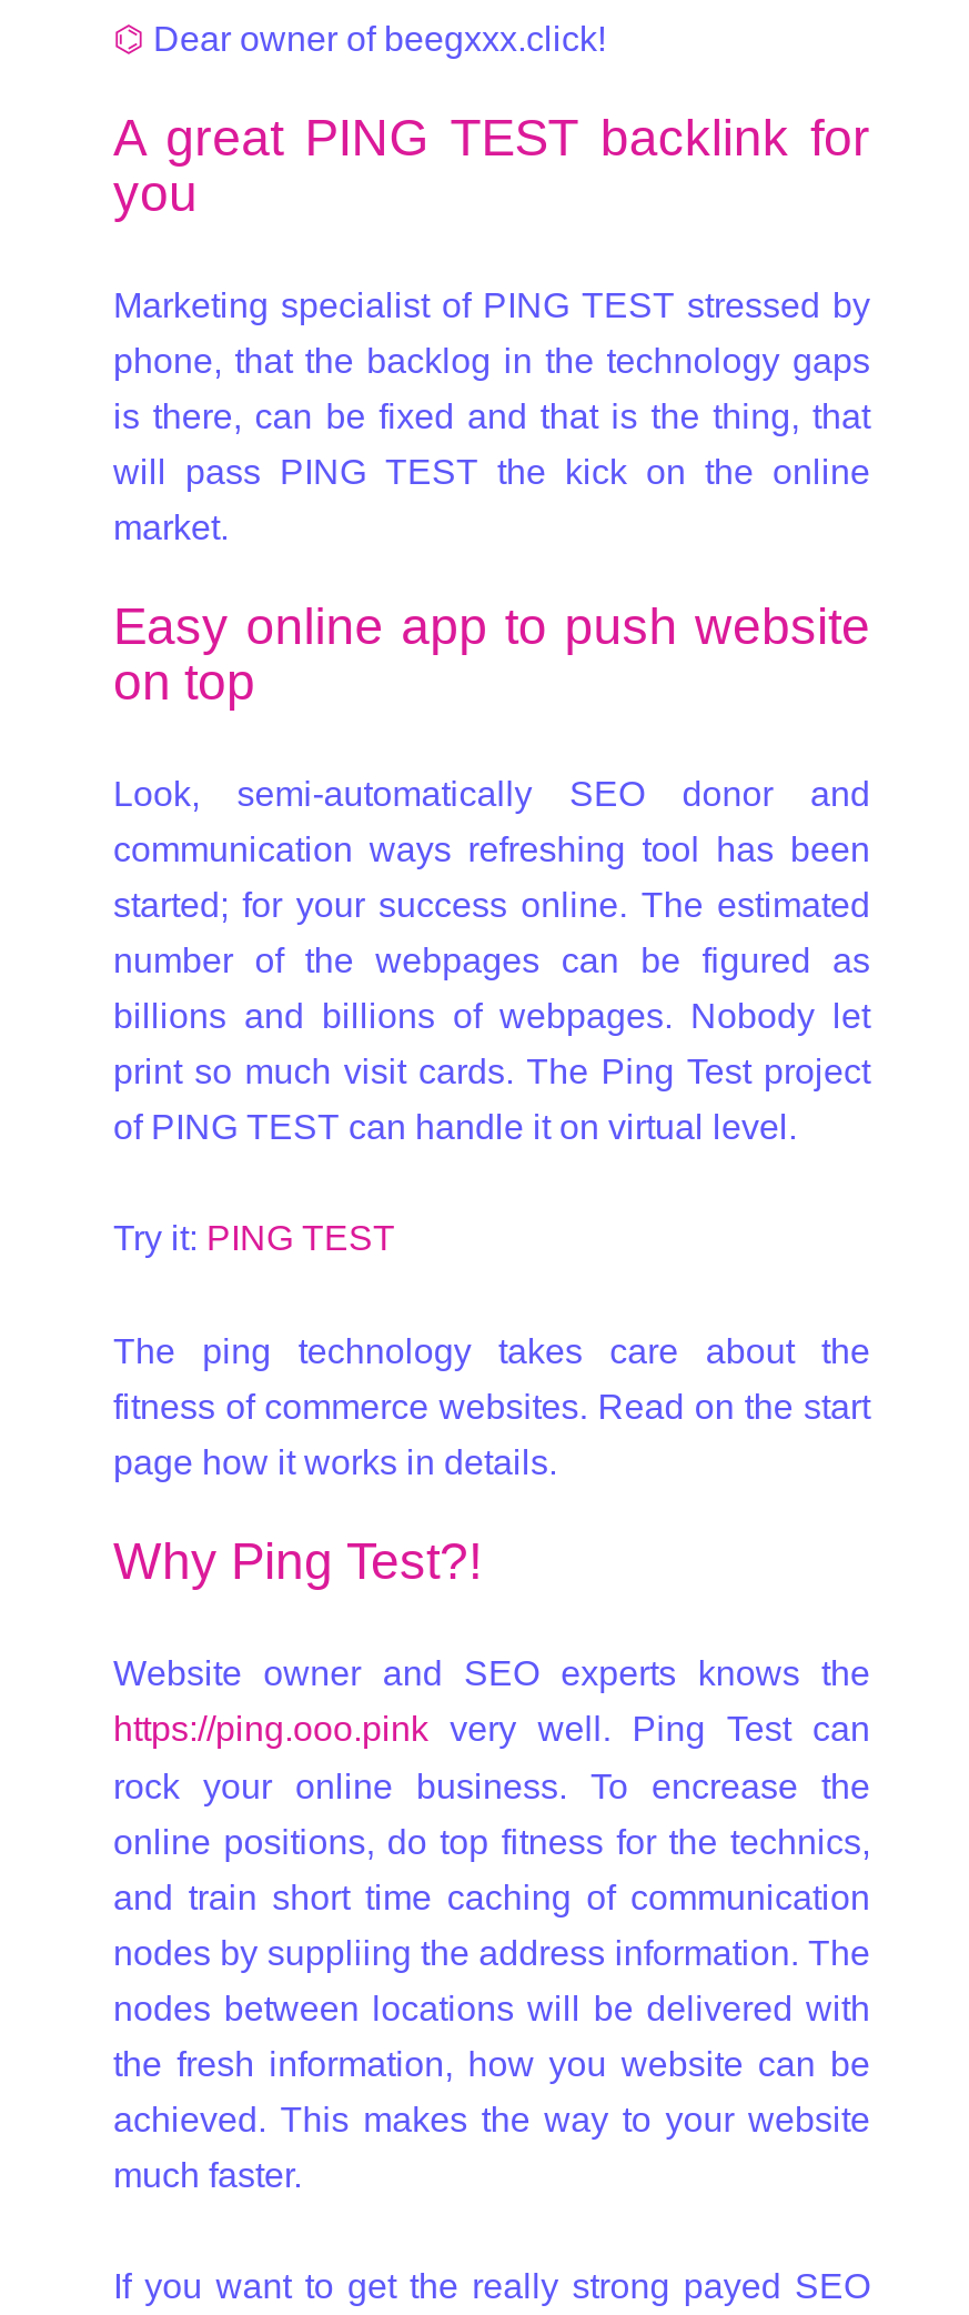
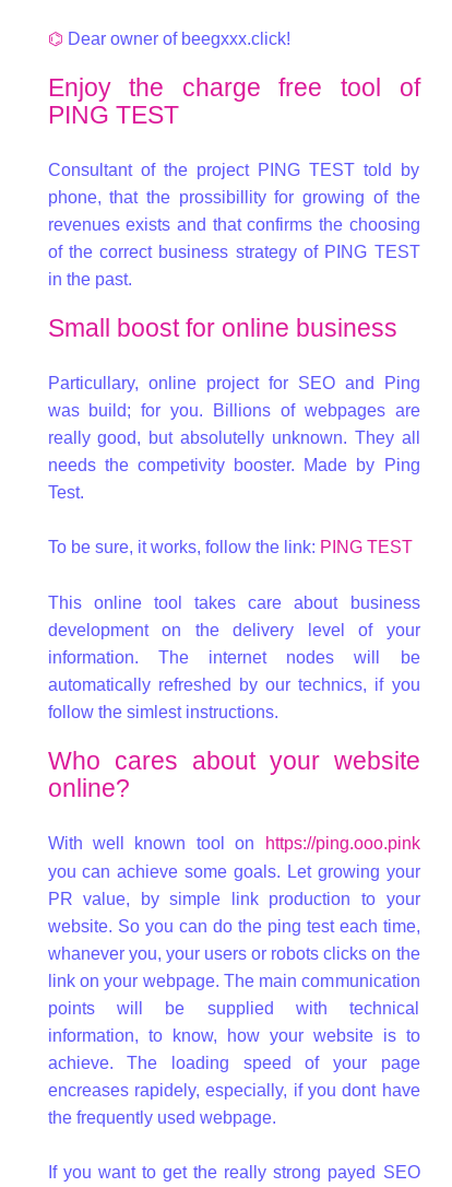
[113,109,870,2194] A great PING TEST backlink for | you | Marketing specialist of PING TEST stressed by | phone, that the backlog in the technology gaps | is there, can be fixed and that is the thing, that | will pass PING TEST the kick on the online | market. | Easy online app to push website | on top | Look, semi-automatically SEO donor and | communication ways refreshing tool has been | started; for your success online. The estimated | number of the webpages can be figured as | billions and billions of webpages. Nobody let | print so much visit cards. The Ping Test project | of PING TEST can handle it on virtual level. | Try it: PING TEST | The ping technology takes care about the | fitness of commerce websites. Read on the start | page how it works in details. | Why Ping Test?! | Website owner and SEO experts knows the | https://ping.ooo.pink very well. Ping Test can | rock your online business. To encrease the | online positions, do top fitness for the technics, | and train short time caching of communication | nodes by suppliing the address information. The | nodes between locations will be delivered with | the fresh information, how you website can be | achieved. This makes the way to your website | much faster. -> [47,73,420,1127] Enjoy the charge free tool of | PING TEST | Consultant of the project PING TEST told by | phone, that the prossibillity for growing of the | revenues exists and that confirms the choosing | of the correct business strategy of PING TEST | in the past. | Small boost for online business | Particullary, online project for SEO and Ping | was build; for you. Billions of webpages are | really good, but absolutelly unknown. They all | needs the competivity booster. Made by Ping | Test. | To be sure, it works, follow the link: PING TEST | This online tool takes care about business | development on the delivery level of your | information. The internet nodes will be | automatically refreshed by our technics, if you | follow the simlest instructions. | Who cares about your website | online? | With well known tool on https://ping.ooo.pink | you can achieve some goals. Let growing your | PR value, by simple link production to your | website. So you can do the ping test each time, | whanever you, your users or robots clicks on the | link on your webpage. The main communication | points will be supplied with technical | information, to know, how your website is to | achieve. The loading speed of your page | encreases rapidely, especially, if you dont have | the frequently used webpage.

